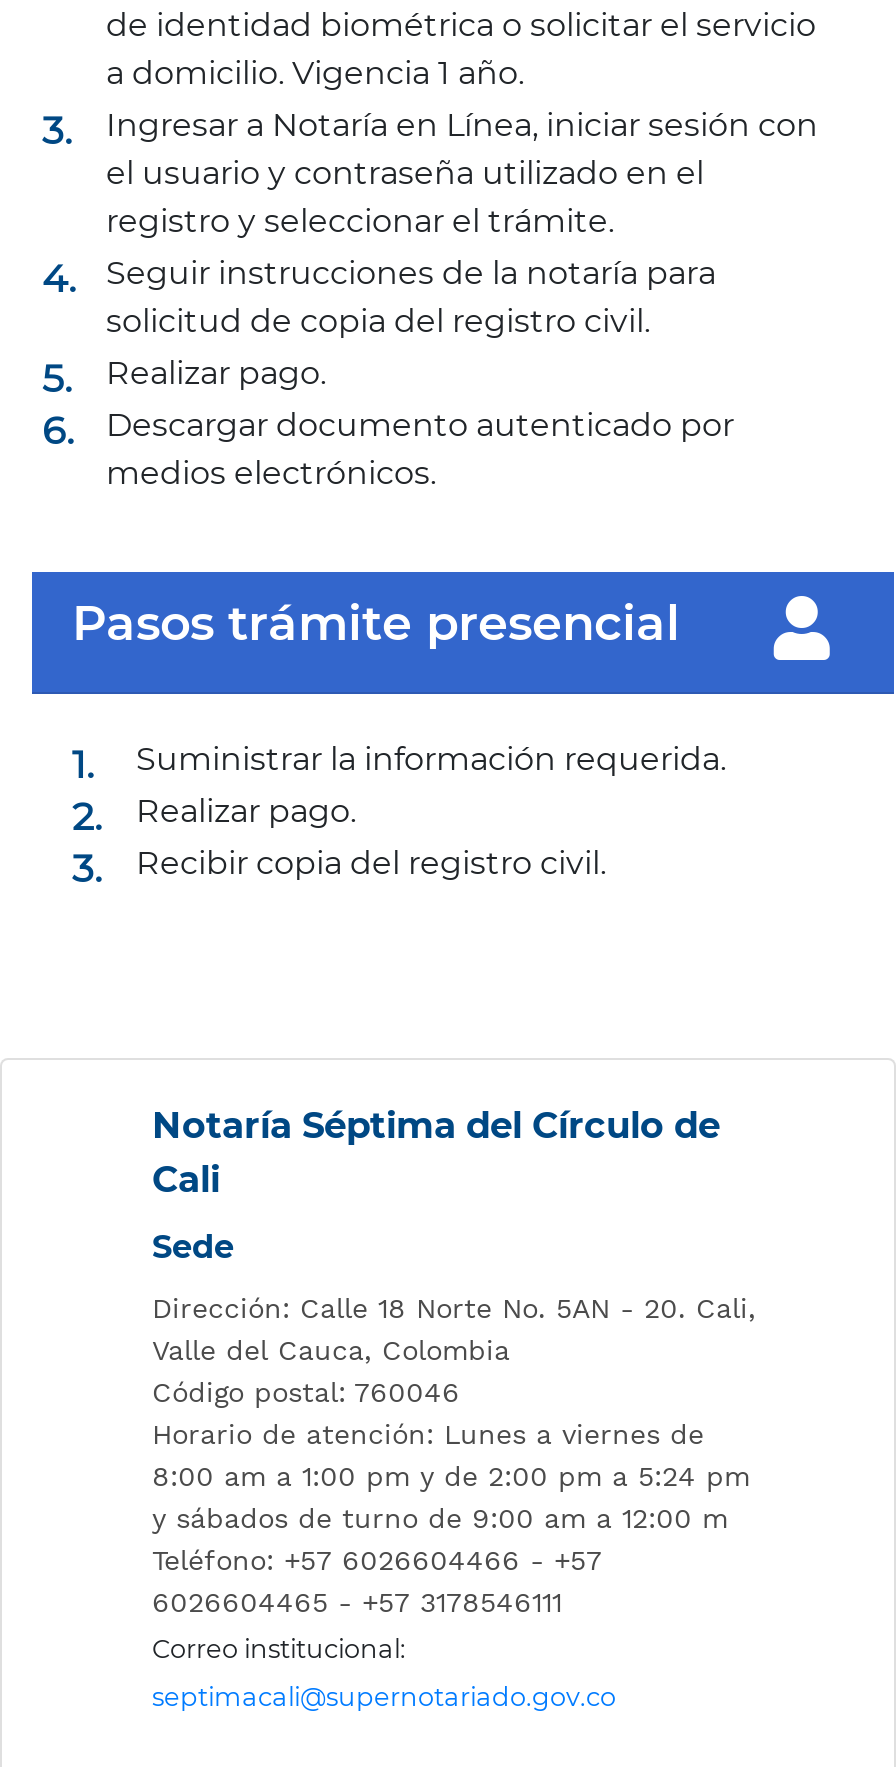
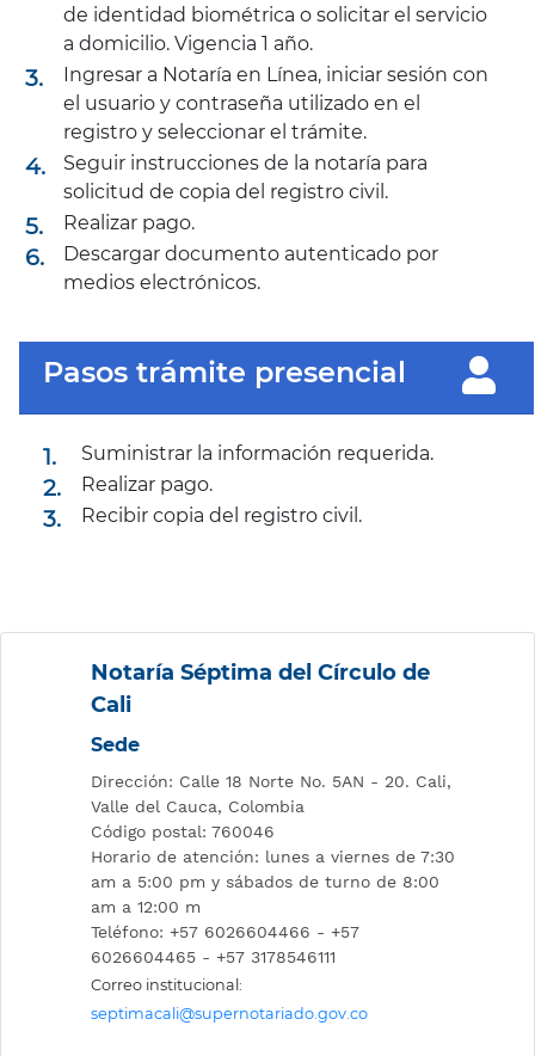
[152,1418,750,1534] Horario de atención: Lunes a viernes de | 8:00 am a 1:00 pm y de 2:00 pm a 5:24 pm | y sábados de turno de 9:00 am a 12:00 m -> [91,847,455,916] Horario de atención: lunes a viernes de 7:30 | am a 5:00 pm y sábados de turno de 8:00 | am a 12:00 m

